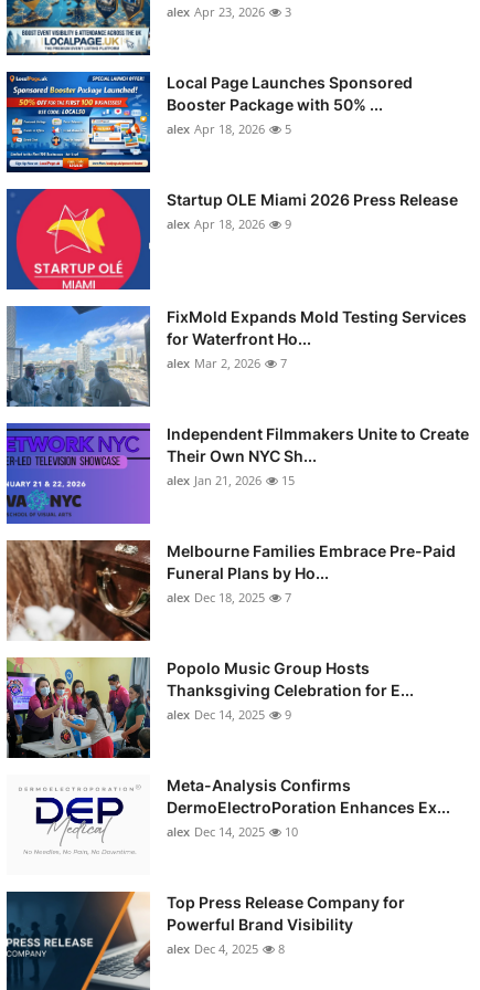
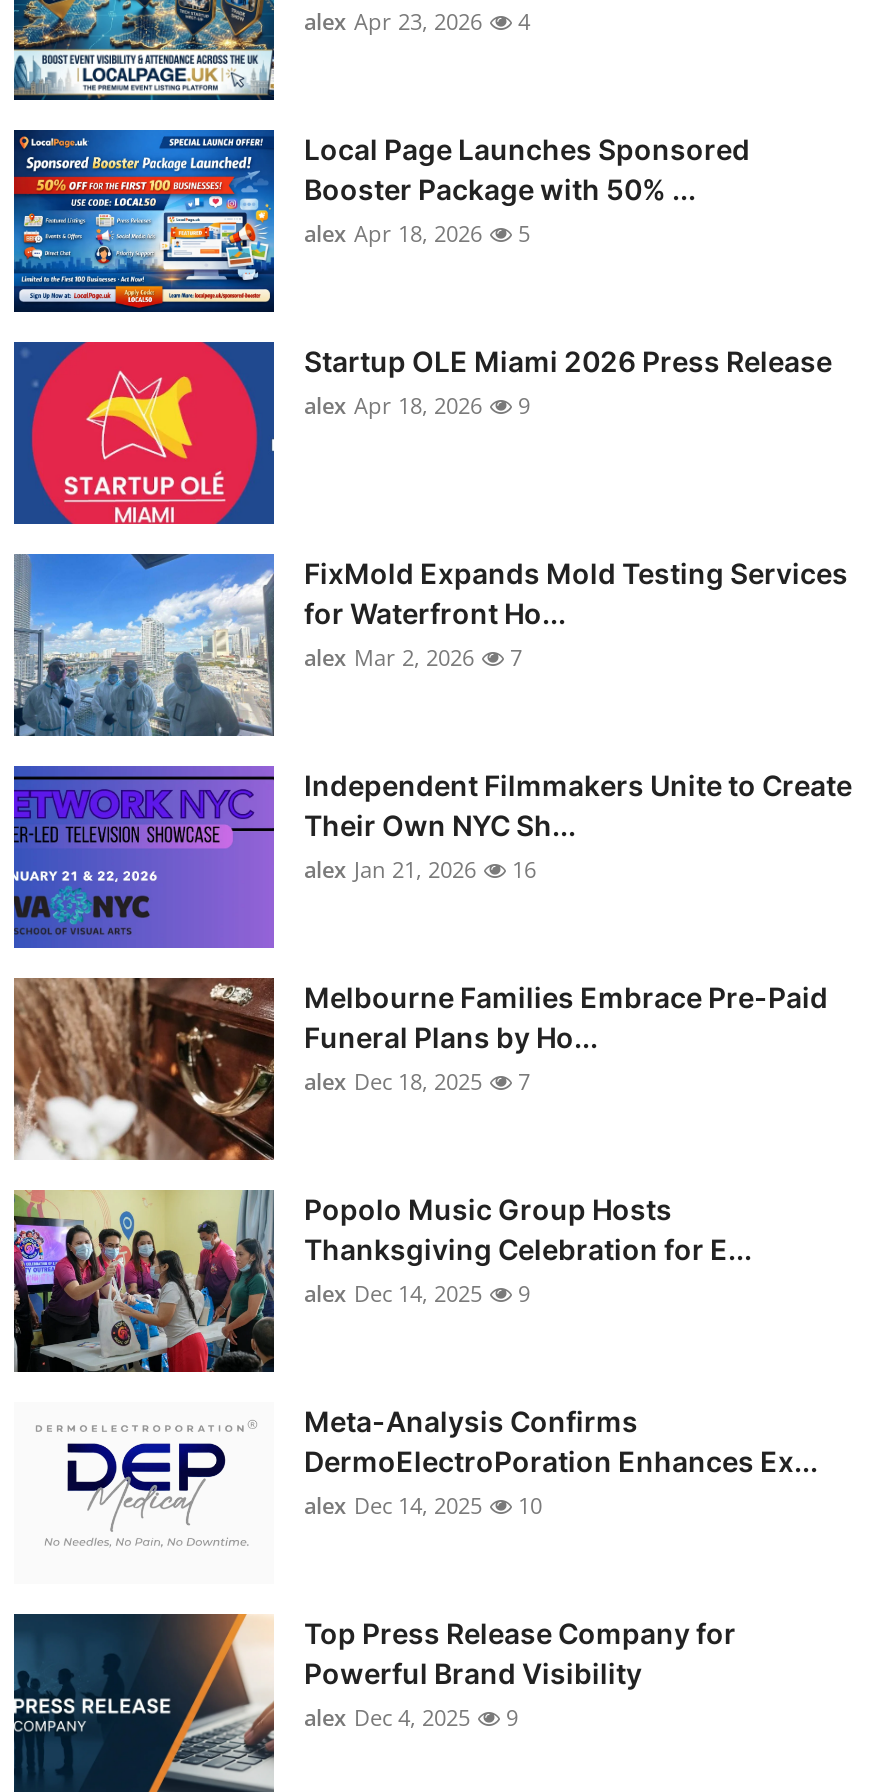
[167,3,291,20] alex Apr 23, 2026 3 -> [304,6,530,36] alex Apr 23, 2026 4
[167,472,295,488] alex Jan 21, 2026 15 -> [304,854,536,884] alex Jan 21, 2026 16
[167,940,285,957] alex Dec 4, 2025 8 -> [304,1702,518,1732] alex Dec 4, 2025 9

